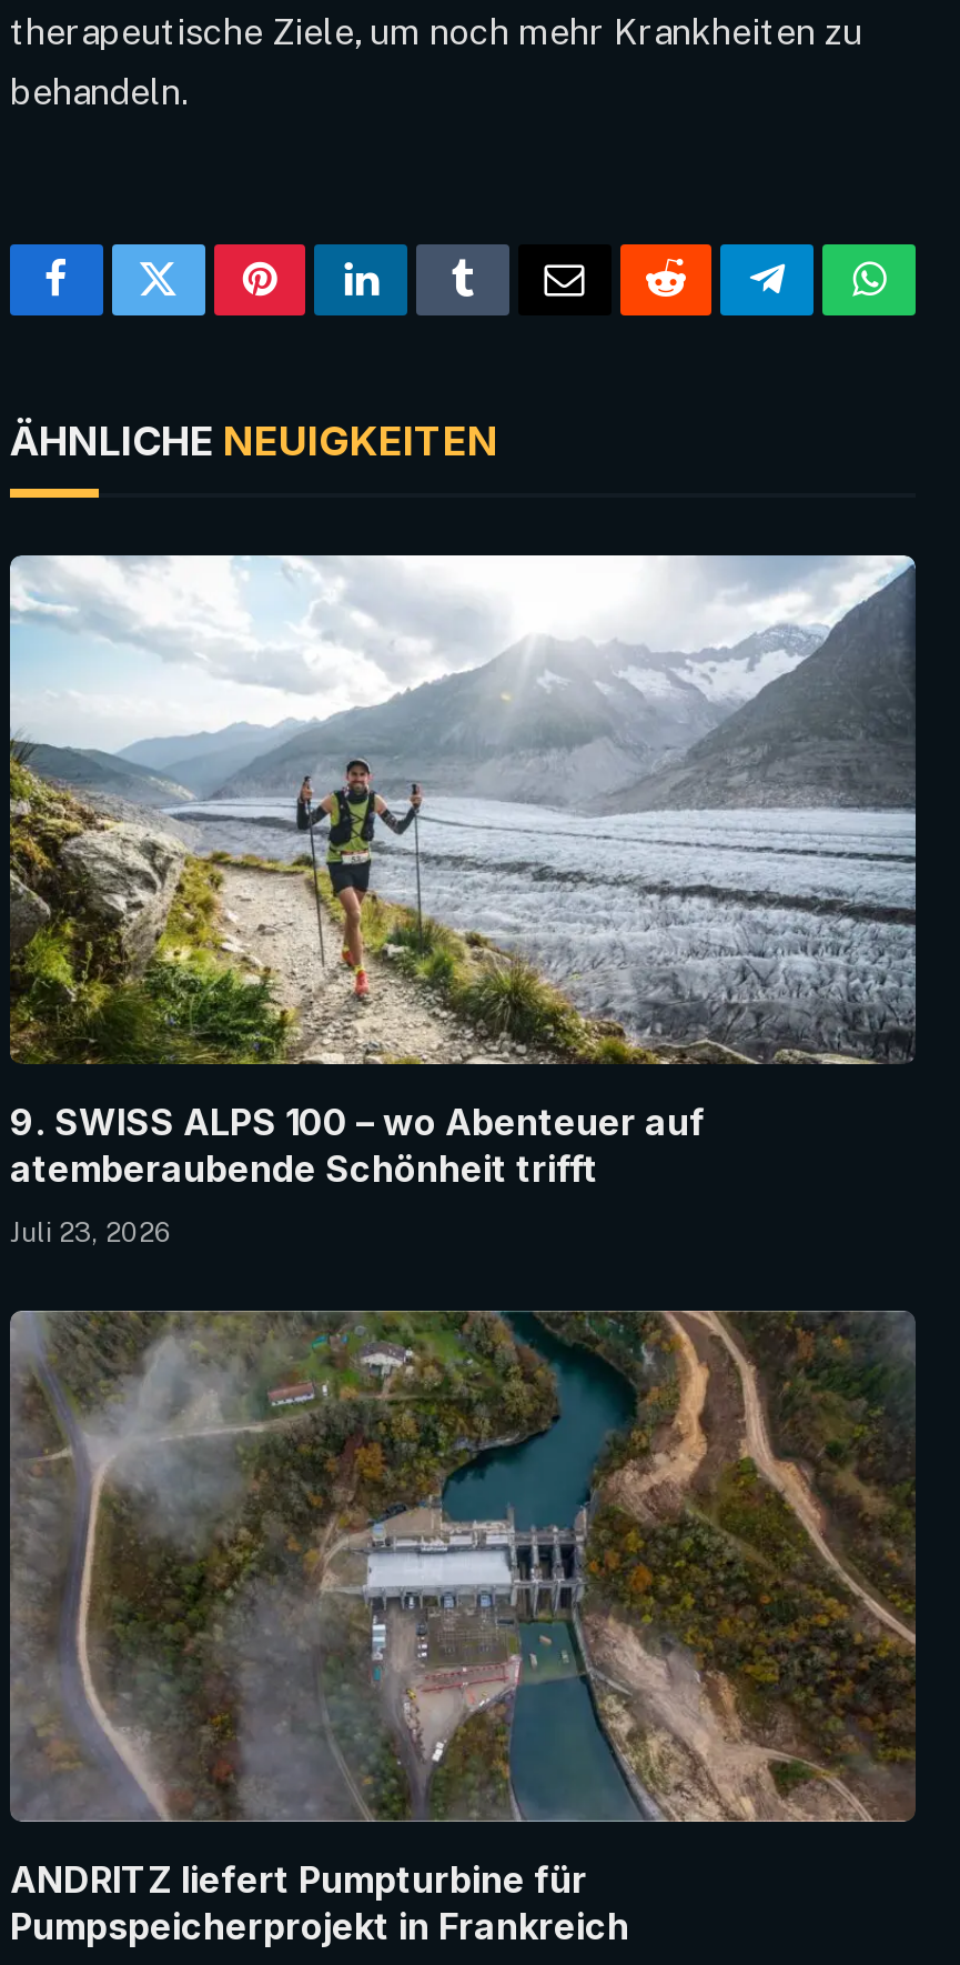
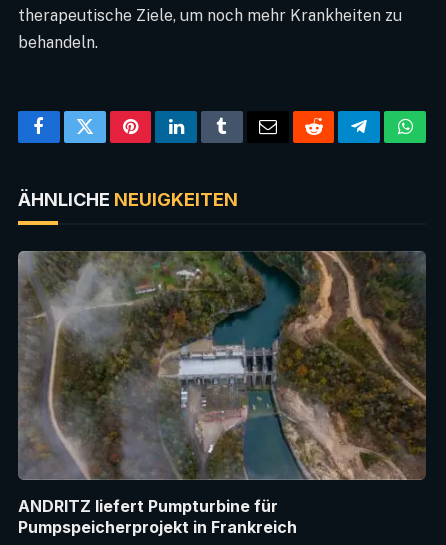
[10,553,918,1249] [image] | 9. SWISS ALPS 100 – wo Abenteuer auf | atemberaubende Schönheit trifft | Juli 23, 2026 -> none

